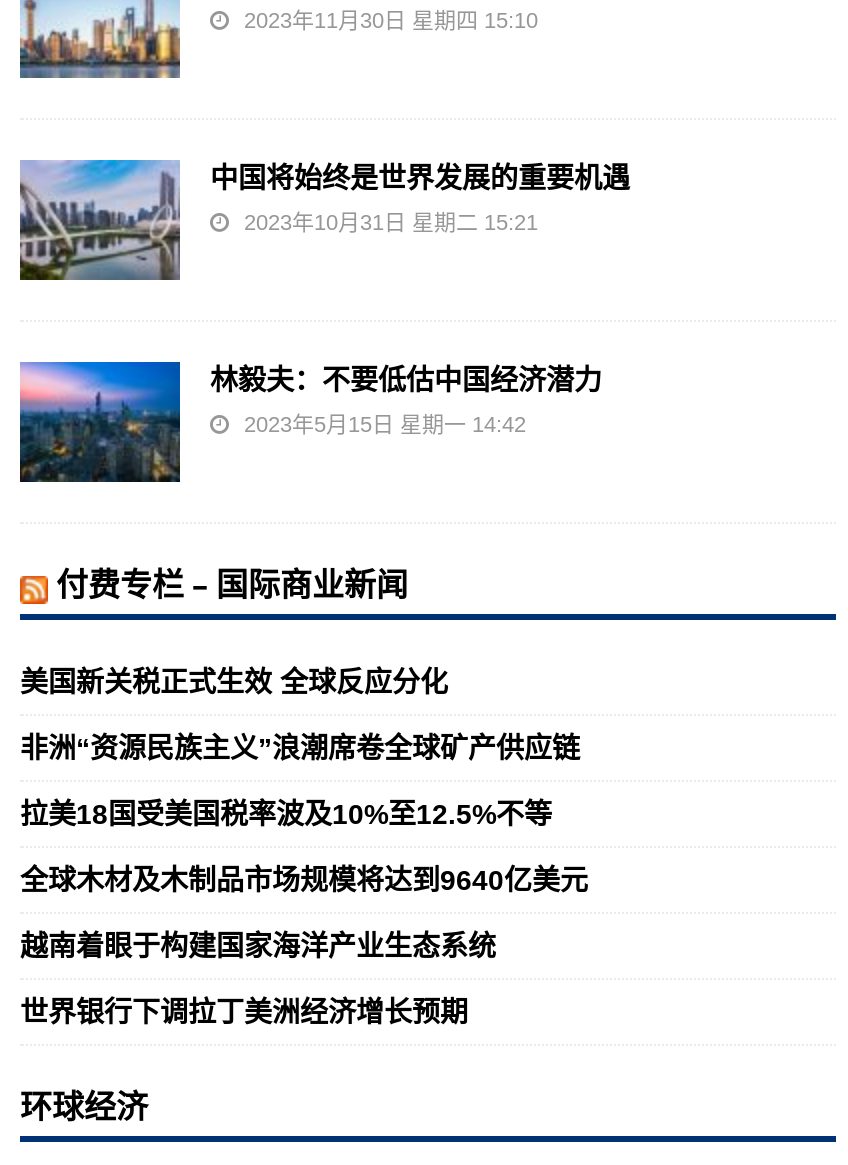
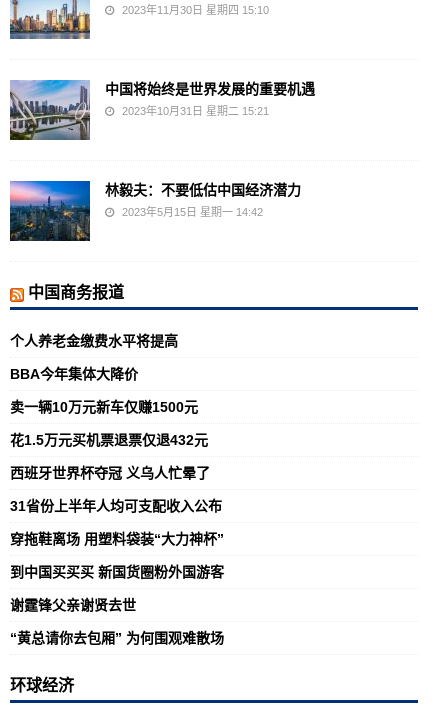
[20,563,588,1029] 付费专栏 – 国际商业新闻 | 美国新关税正式生效 全球反应分化 | 非洲“资源民族主义”浪潮席卷全球矿产供应链 | 拉美18国受美国税率波及10%至12.5%不等 | 全球木材及木制品市场规模将达到9640亿美元 | 越南着眼于构建国家海洋产业生态系统 | 世界银行下调拉丁美洲经济增长预期 -> [10,281,224,646] 中国商务报道 | 个人养老金缴费水平将提高 | BBA今年集体大降价 | 卖一辆10万元新车仅赚1500元 | 花1.5万元买机票退票仅退432元 | 西班牙世界杯夺冠 义乌人忙晕了 | 31省份上半年人均可支配收入公布 | 穿拖鞋离场 用塑料袋装“大力神杯” | 到中国买买买 新国货圈粉外国游客 | 谢霆锋父亲谢贤去世 | “黄总请你去包厢” 为何围观难散场

